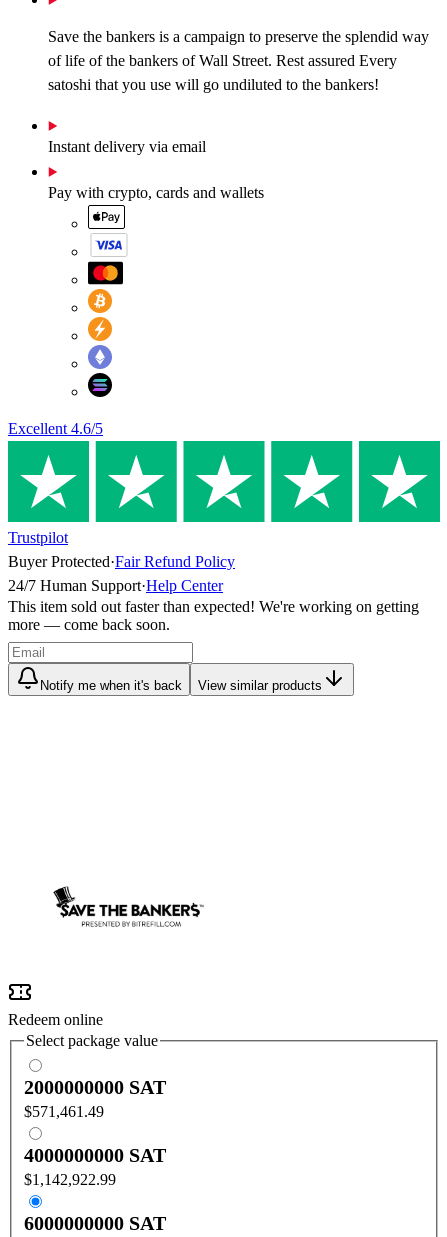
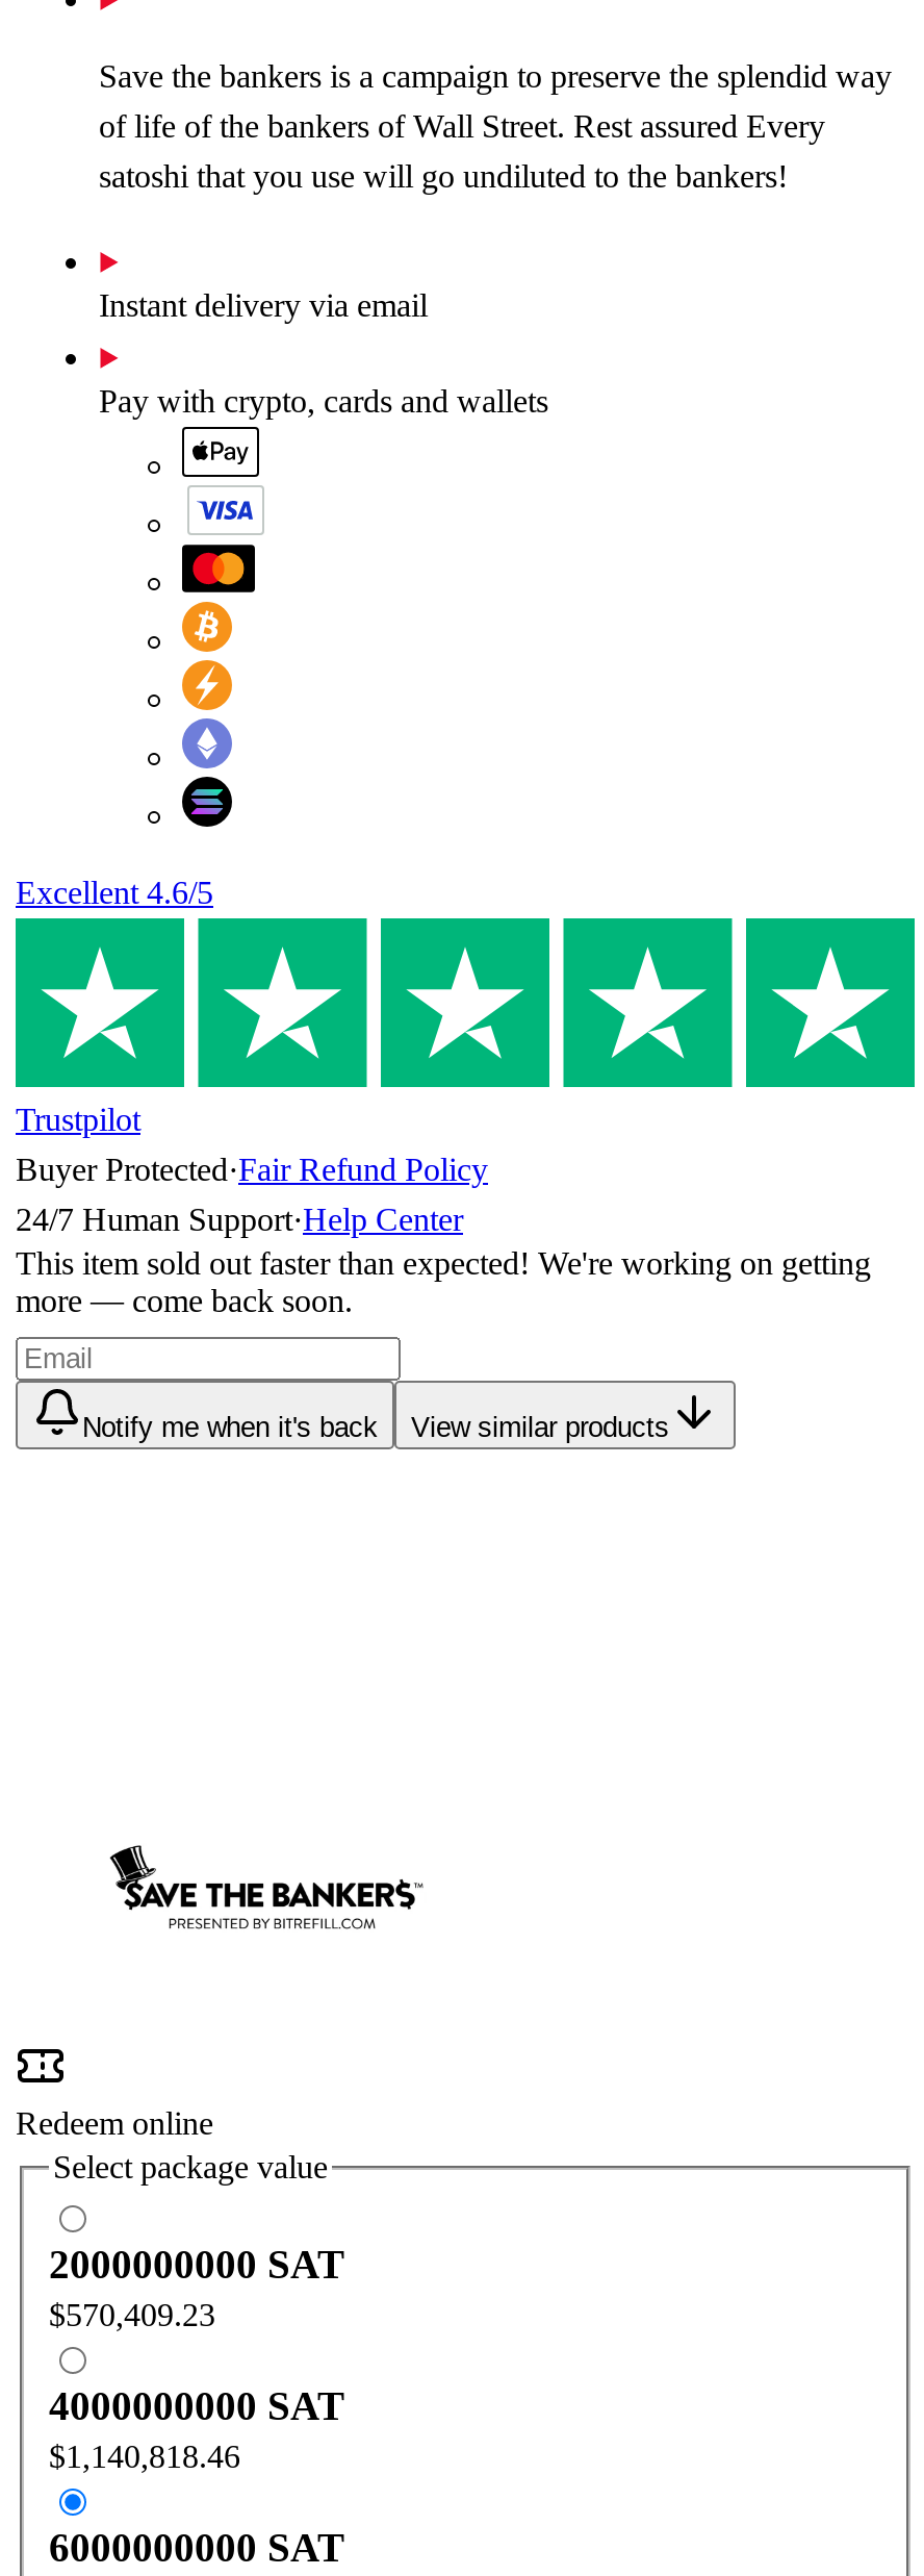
[24,1103,104,1120] $571,461.49 -> [49,2296,215,2332] $570,409.23
[24,1171,116,1188] $1,142,922.99 -> [49,2438,240,2473] $1,140,818.46

